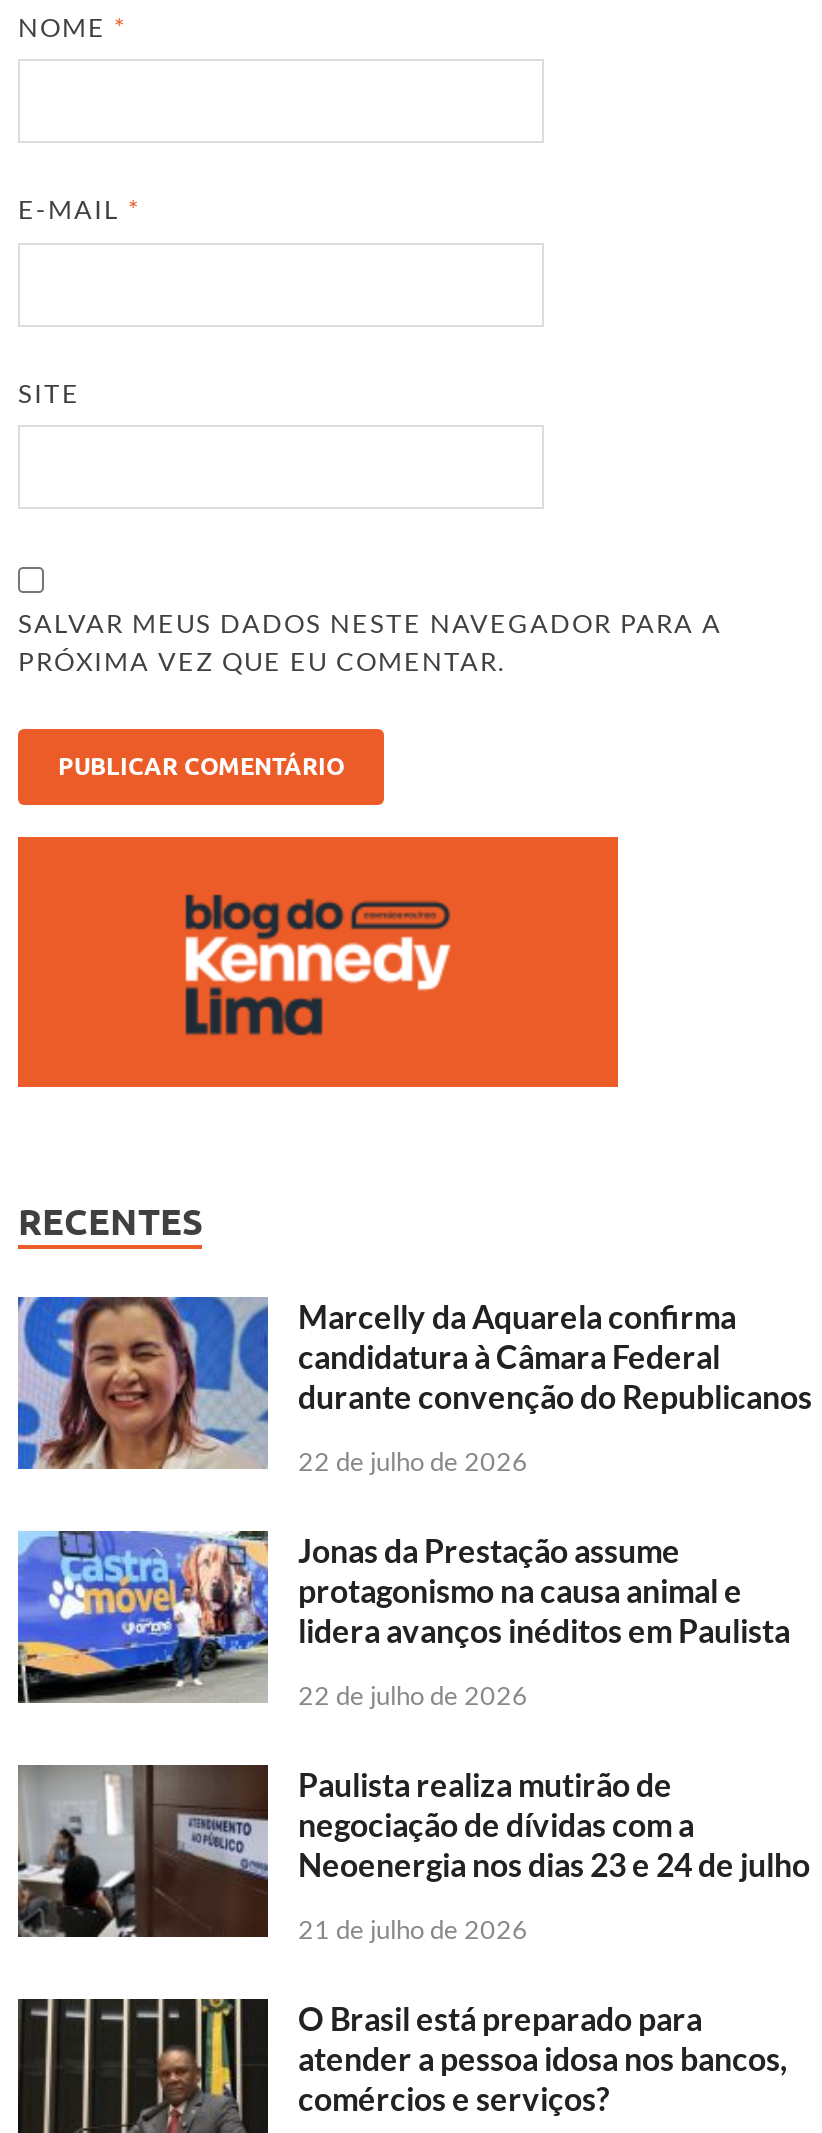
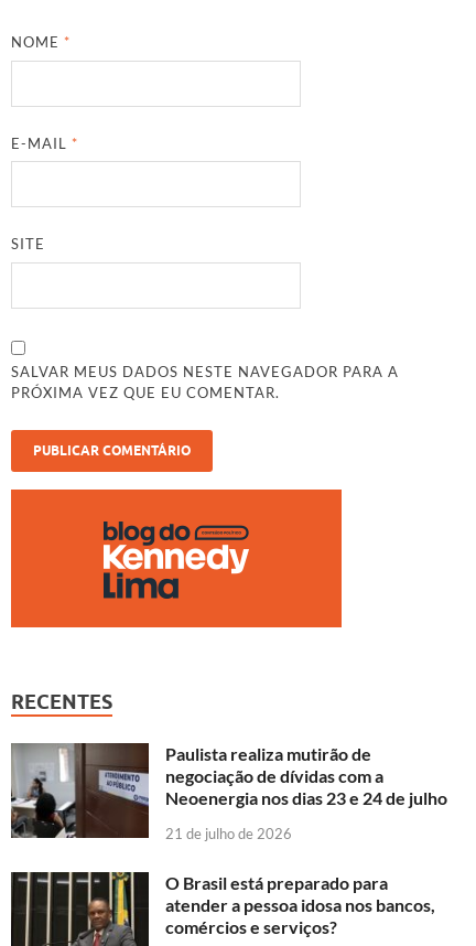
[16,1296,812,1711] [image] | Marcelly da Aquarela confirma | candidatura à Câmara Federal | durante convenção do Republicanos | 22 de julho de 2026 | Jonas da Prestação assume | protagonismo na causa animal e | lidera avanços inéditos em Paulista | 22 de julho de 2026 -> none
[16,1530,270,1718] [image] -> none

